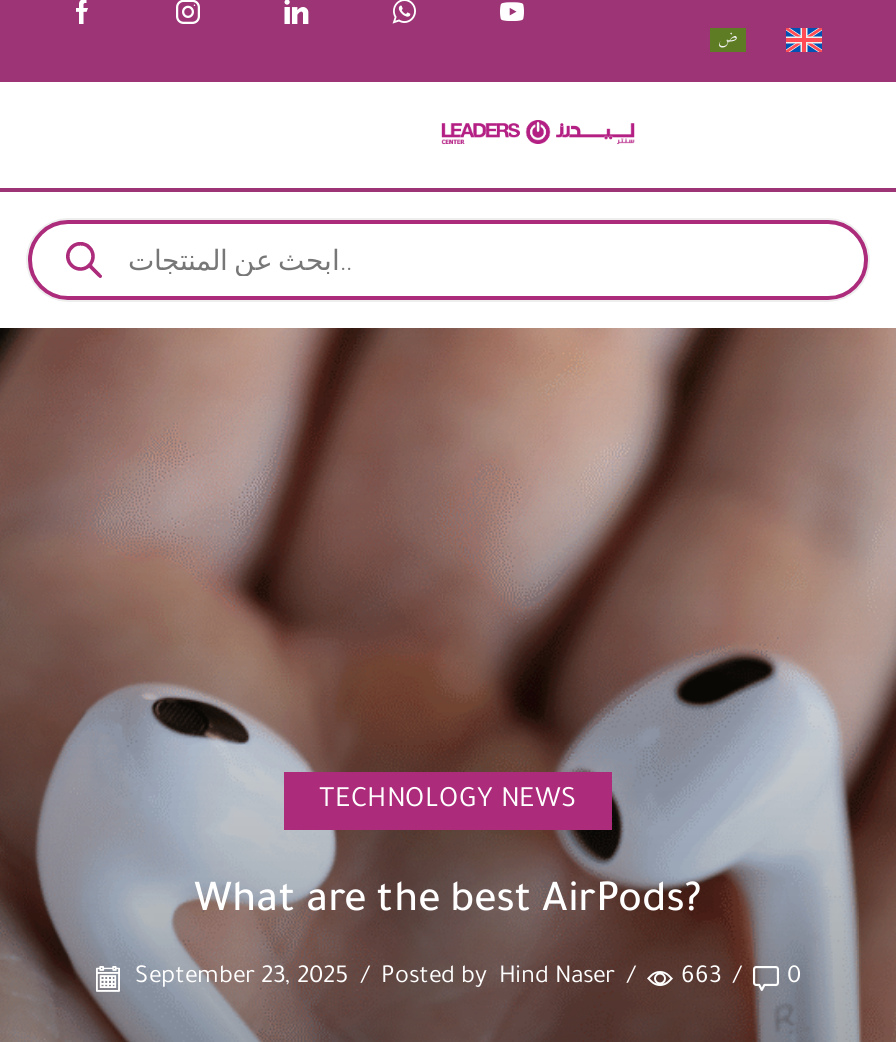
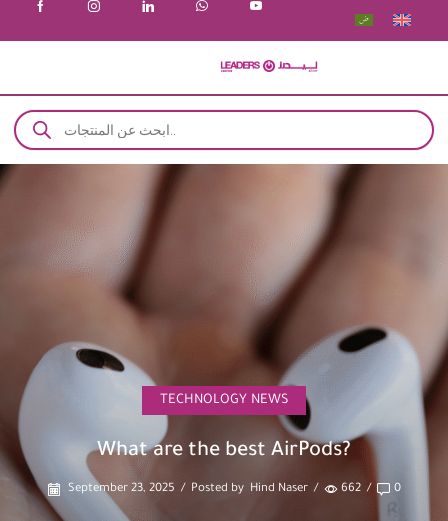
[129,965,801,991] September 23, 2025 / Posted by Hind Naser / 663 / 0 -> [64,482,400,495] September 23, 2025 / Posted by Hind Naser / 662 / 0

